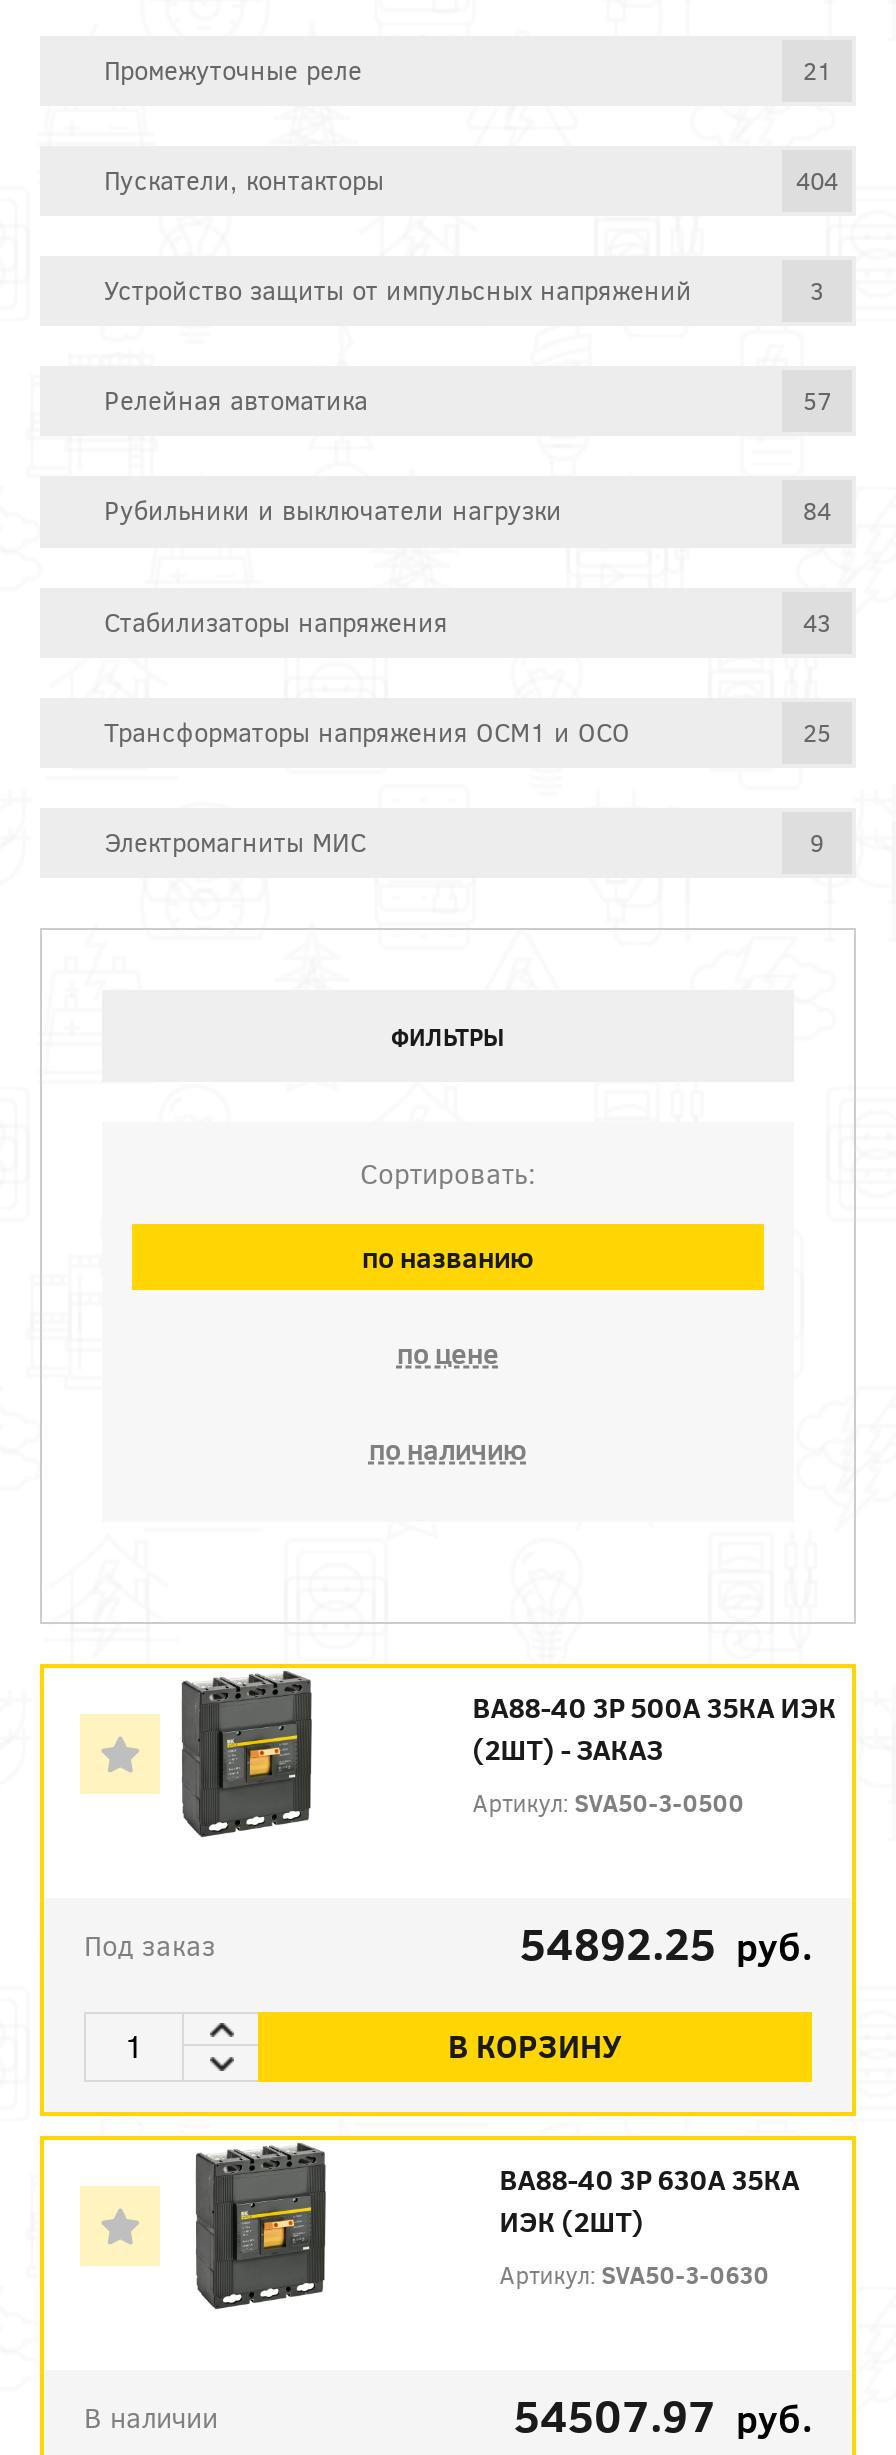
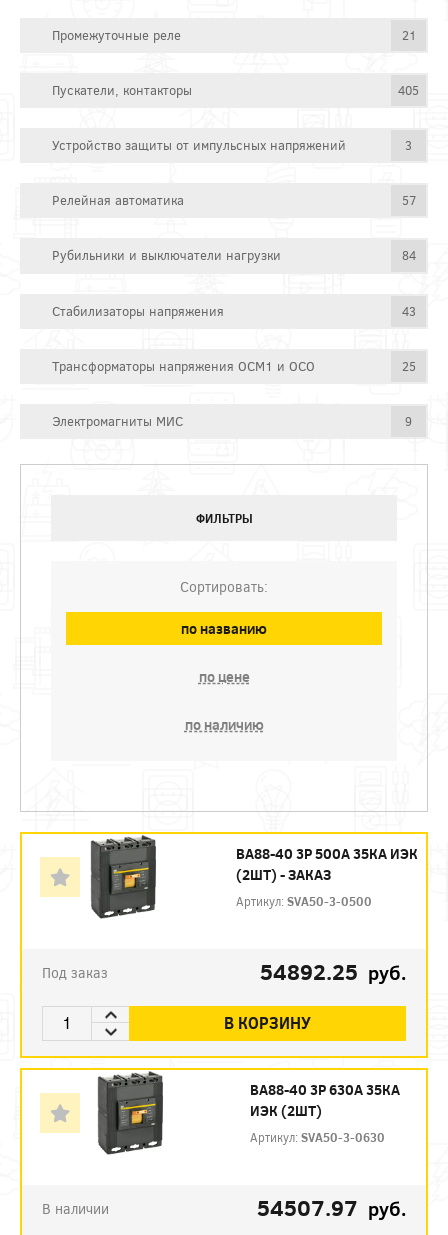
[796,164,838,196] 404 -> [398,82,419,98] 405

